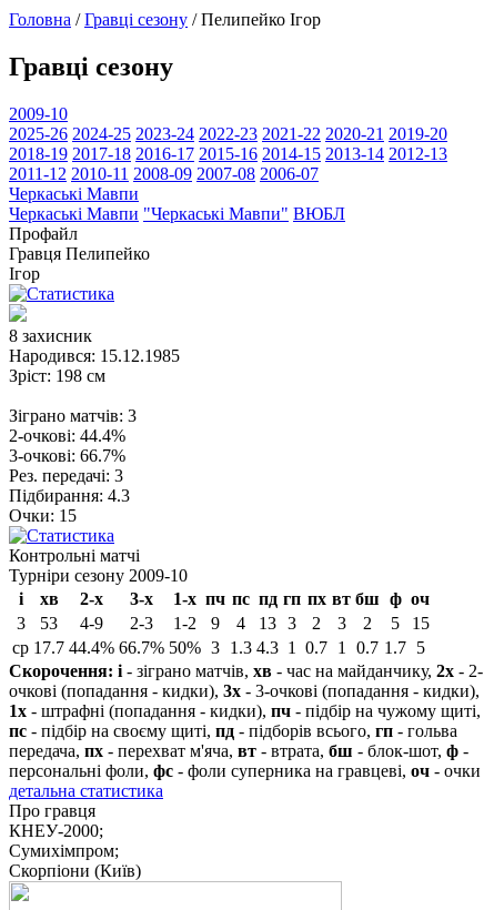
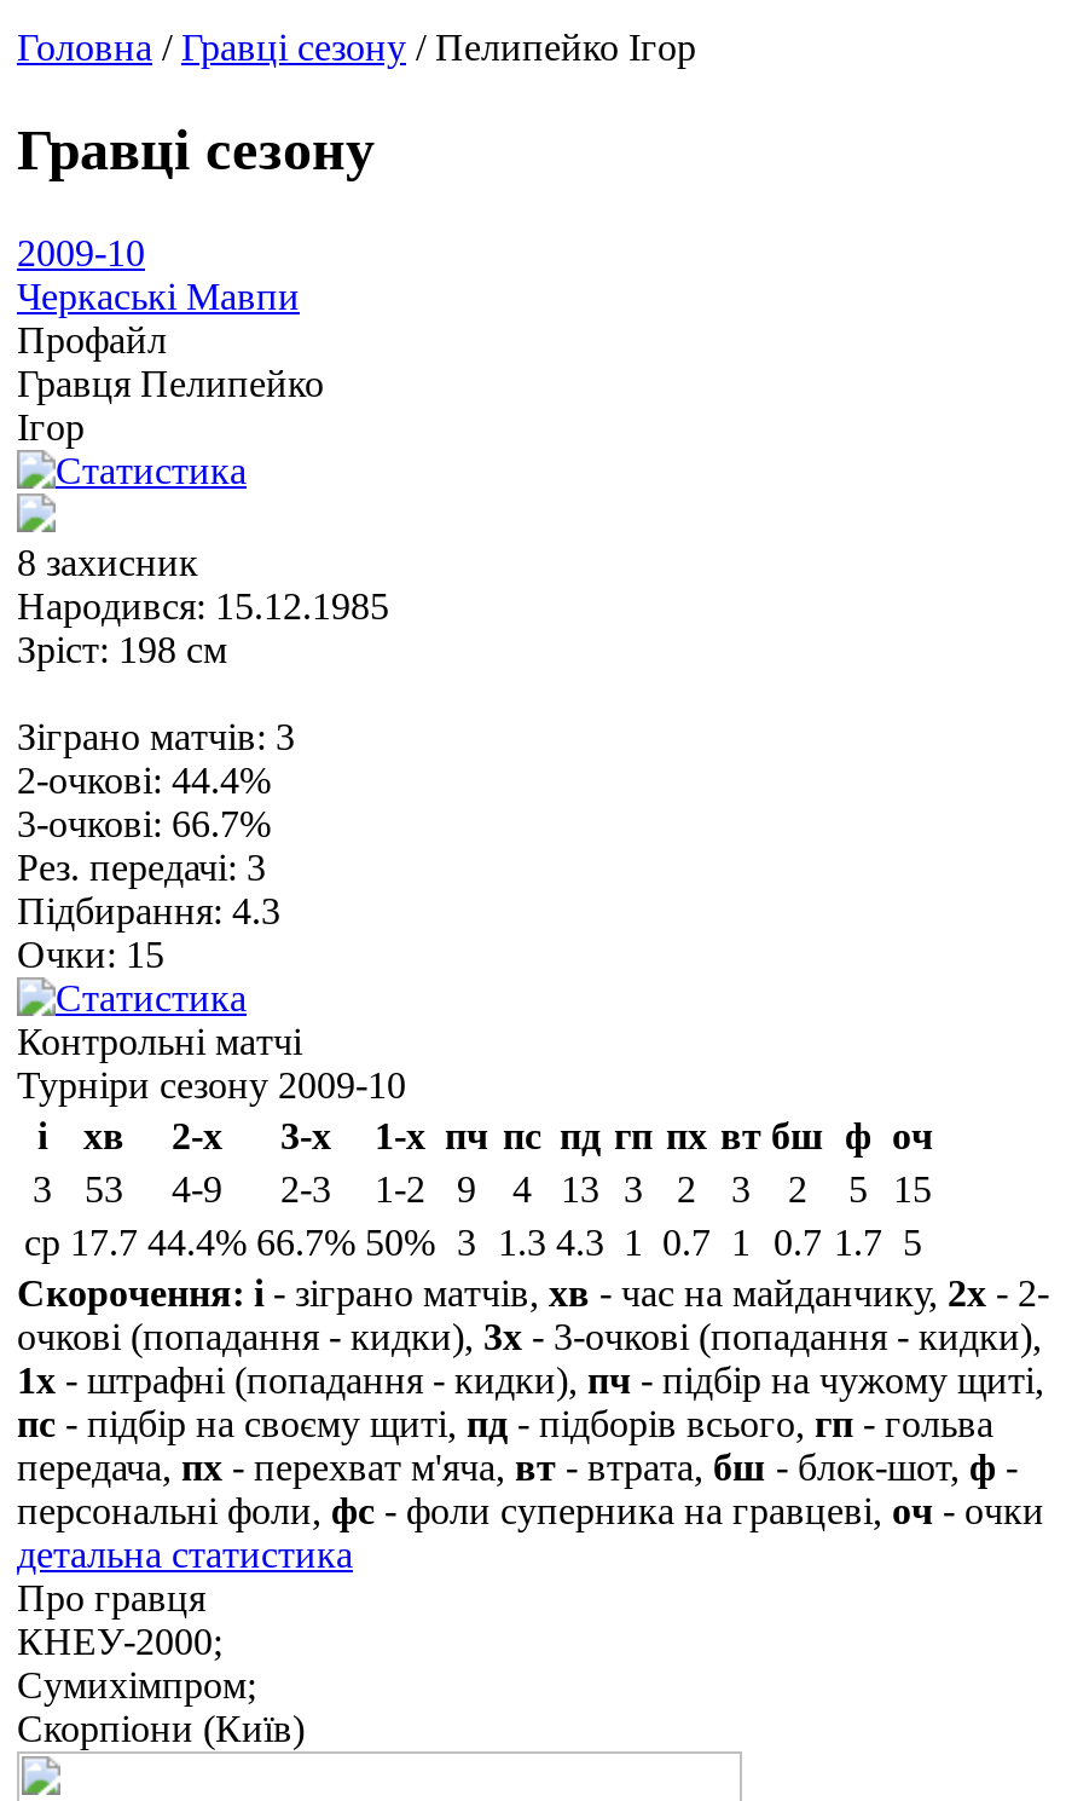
[9,124,447,183] 2025-26 2024-25 2023-24 2022-23 2021-22 2020-21 2019-20 | 2018-19 2017-18 2016-17 2015-16 2014-15 2013-14 2012-13 | 2011-12 2010-11 2008-09 2007-08 2006-07 -> none
[9,204,345,223] Черкаські Мавпи "Черкаські Мавпи" ВЮБЛ -> none

